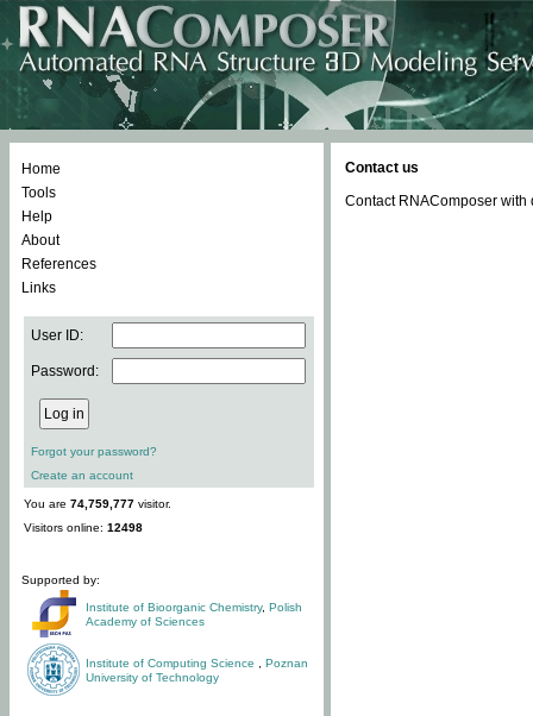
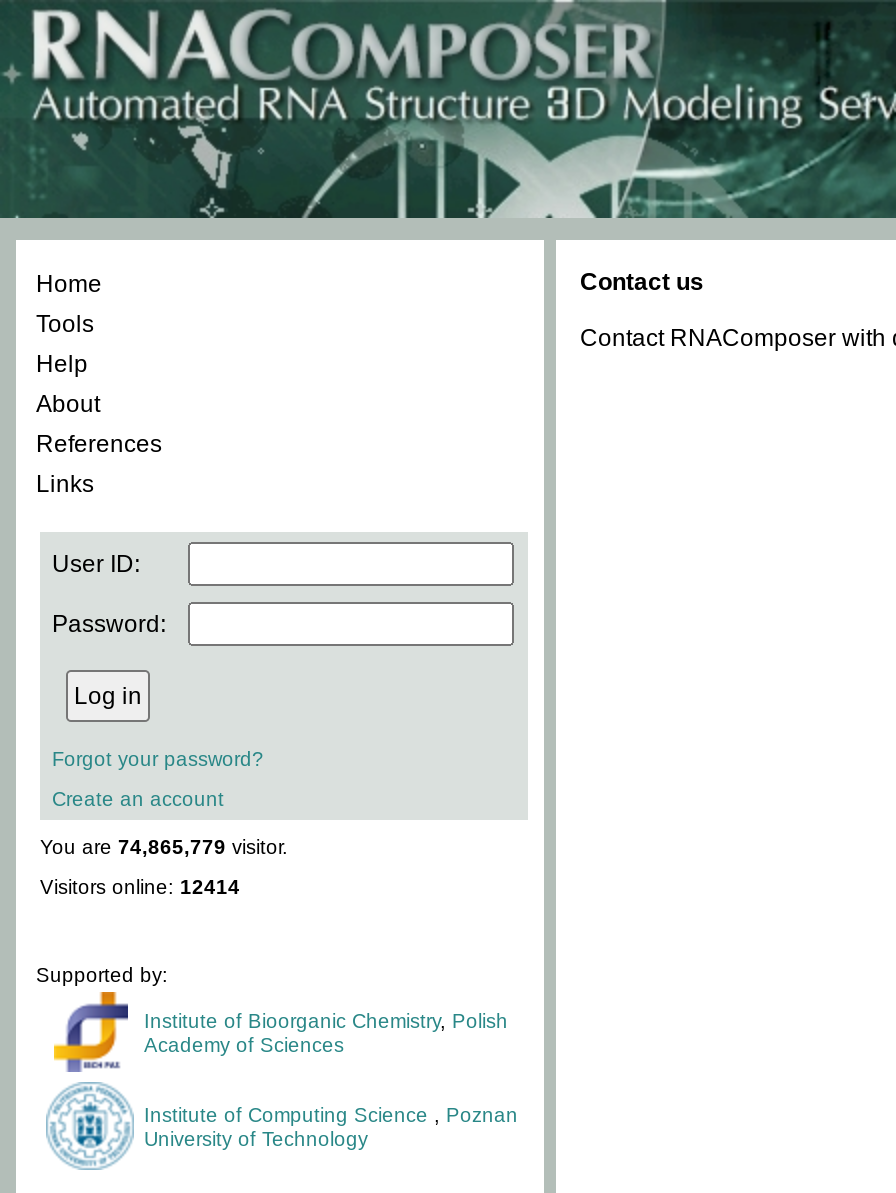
[24,497,171,510] You are 74,759,777 visitor. -> [40,836,288,858] You are 74,865,779 visitor.
[24,521,143,534] Visitors online: 12498 -> [40,876,240,898] Visitors online: 12414

